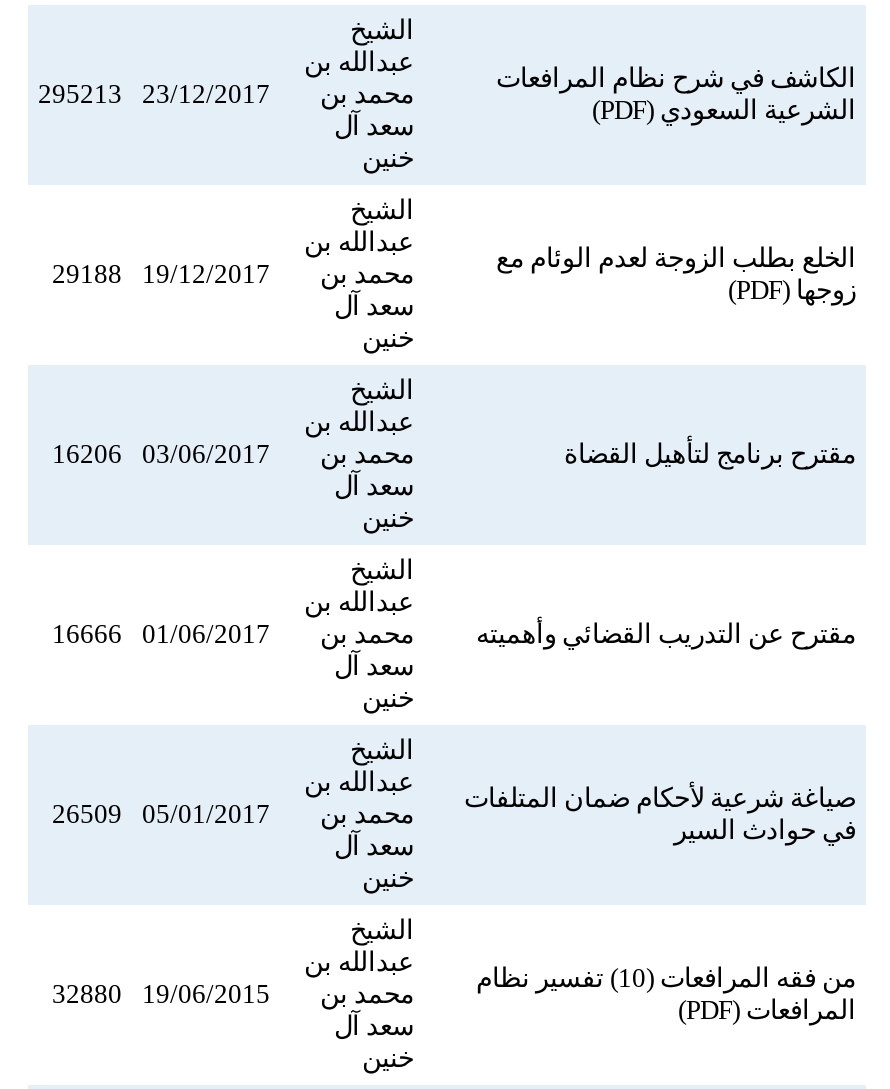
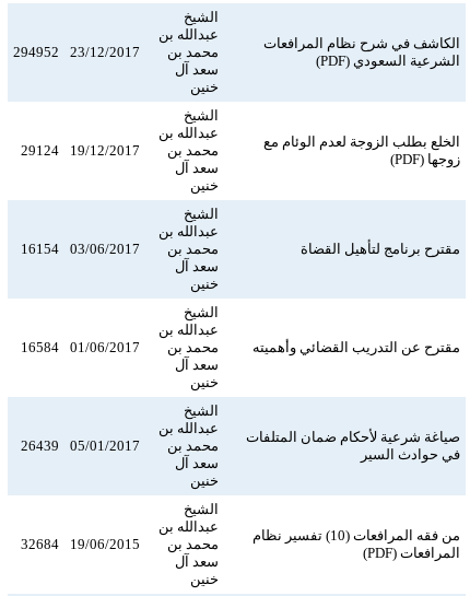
[38,79,122,109] 295213 -> [13,44,59,60] 294952
[52,259,122,289] 29188 -> [21,142,59,159] 29124
[52,439,122,469] 16206 -> [21,241,59,257] 16154
[52,619,122,649] 16666 -> [21,339,59,355] 16584
[52,799,122,829] 26509 -> [21,437,59,454] 26439
[52,979,122,1009] 32880 -> [21,536,59,552] 32684

